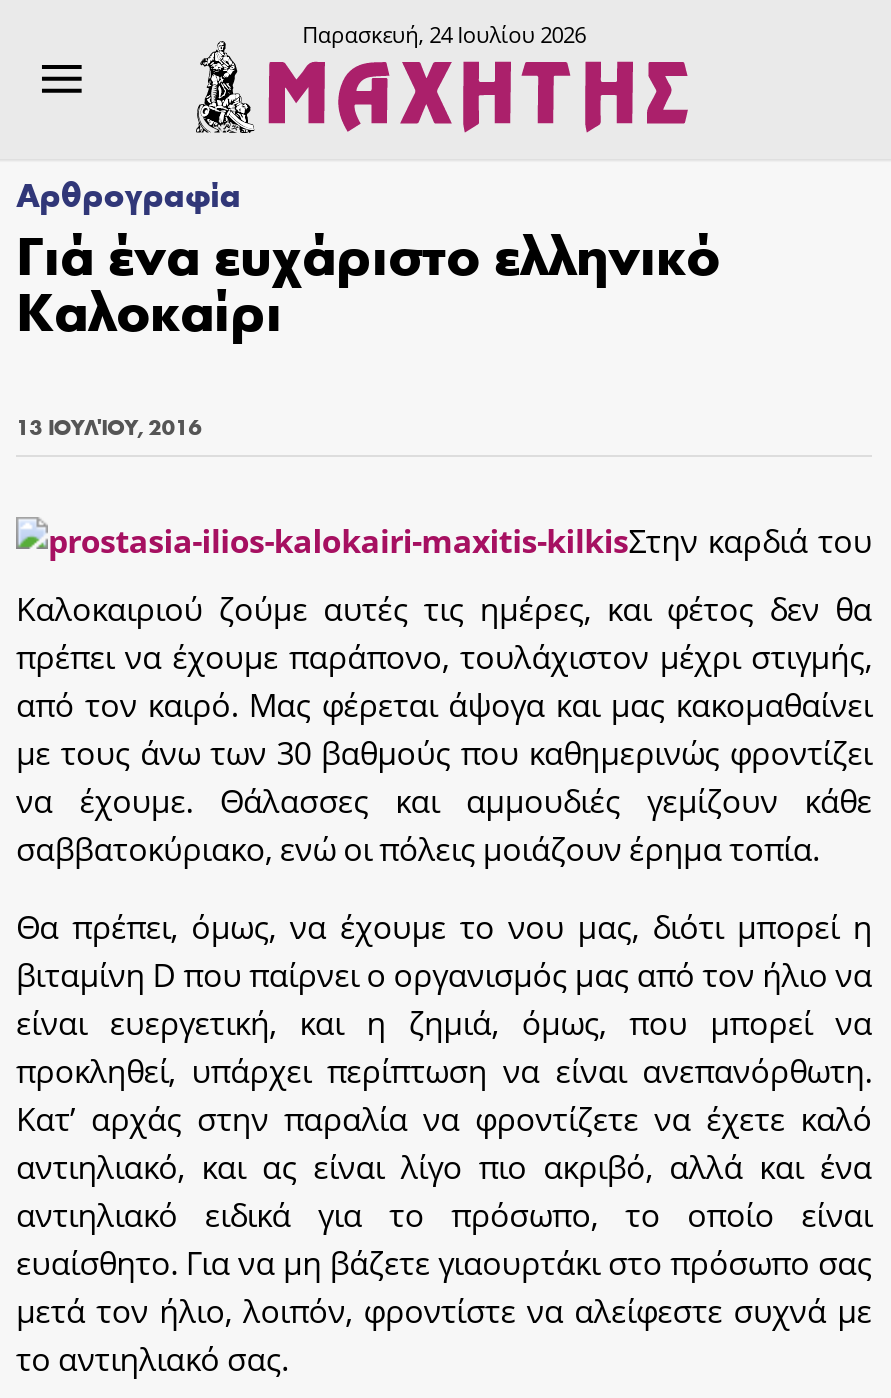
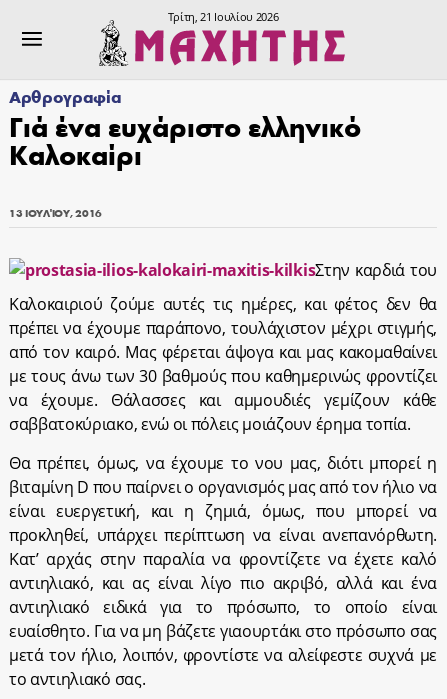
[302,19,586,49] Παρασκευή, 24 Ιουλίου 2026 -> [167,9,278,24] Τρίτη, 21 Ιουλίου 2026

